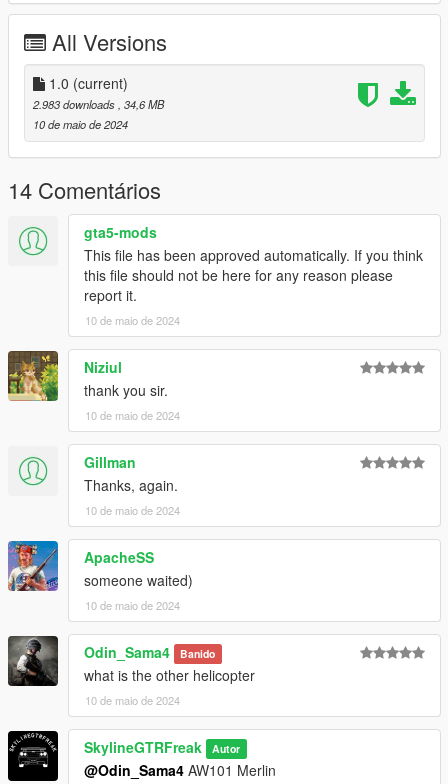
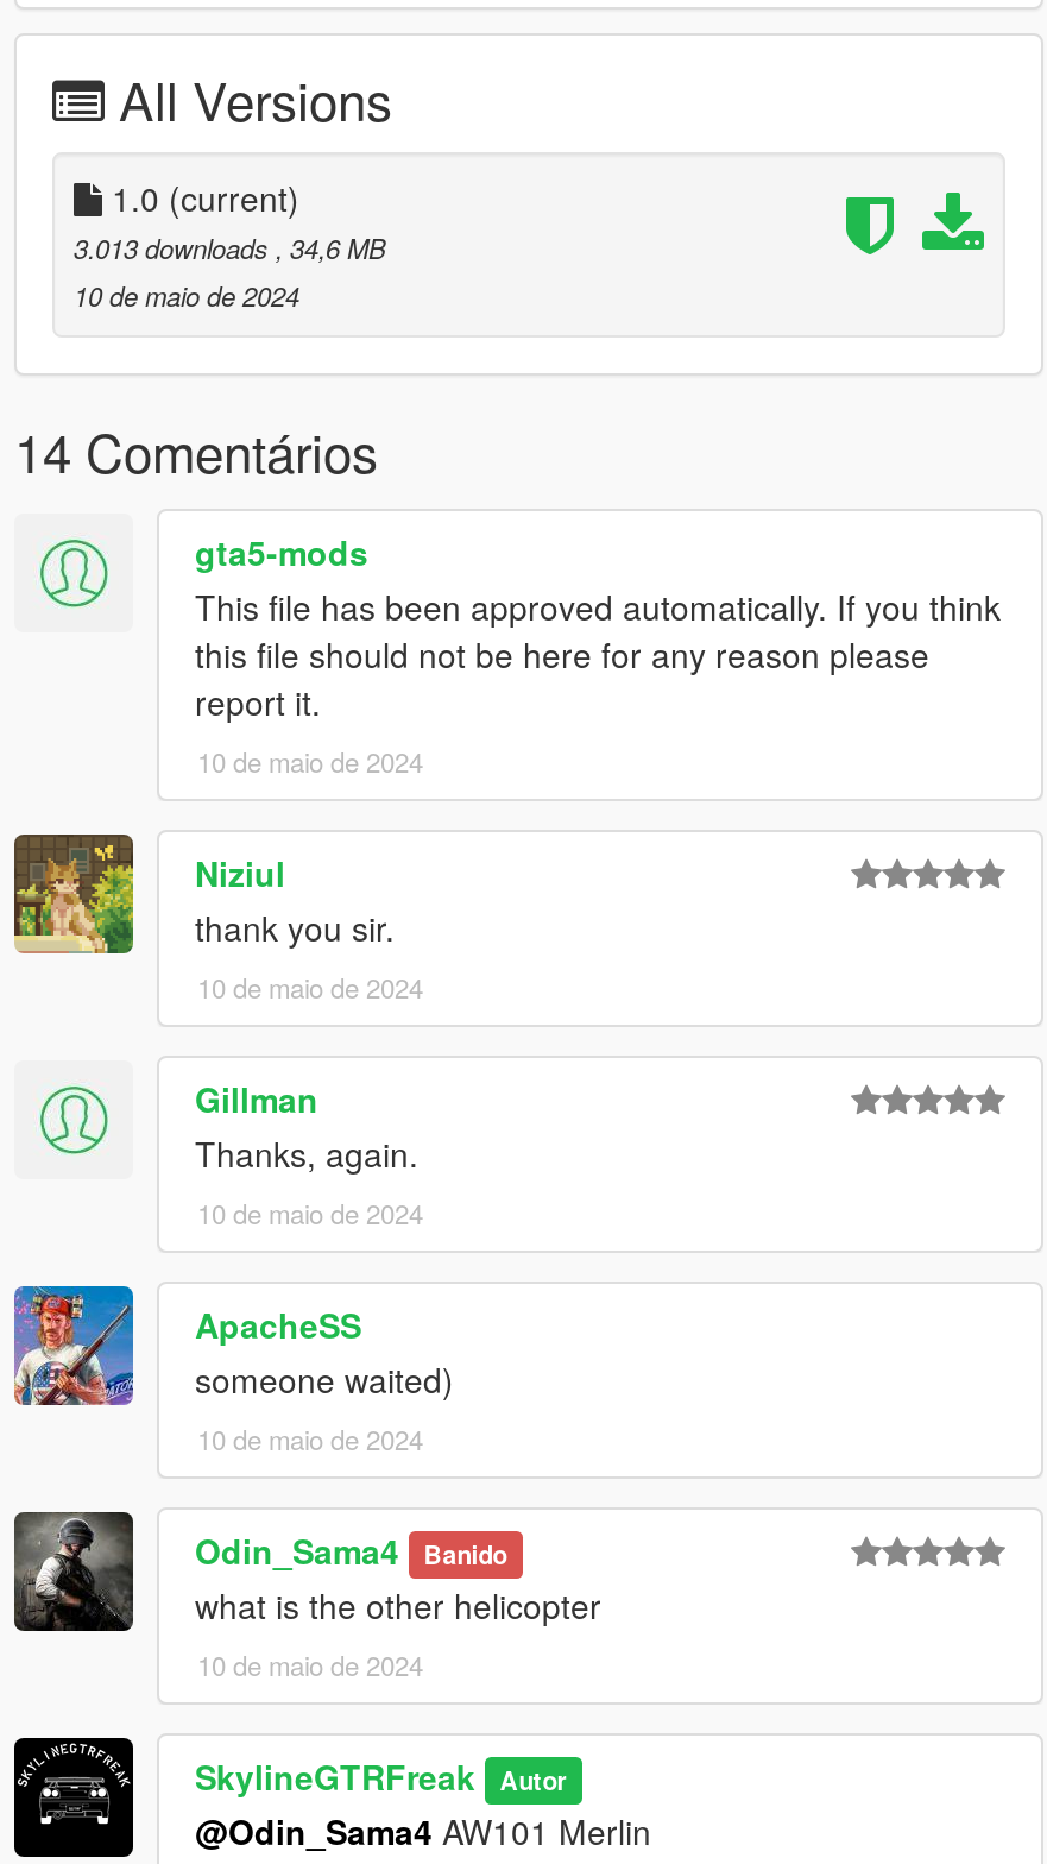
[33,96,164,112] 2.983 downloads, 34,6 MB -> [74,228,385,266] 3.013 downloads, 34,6 MB

